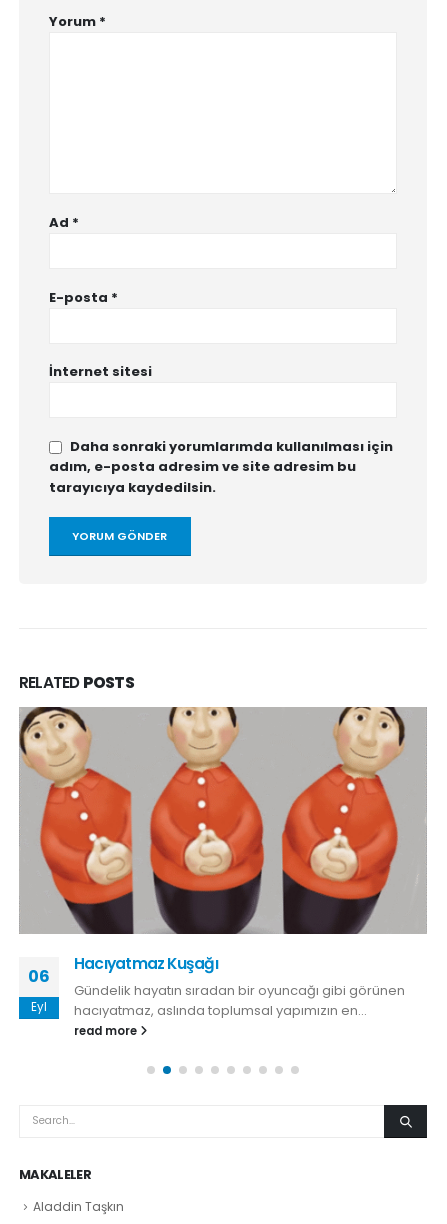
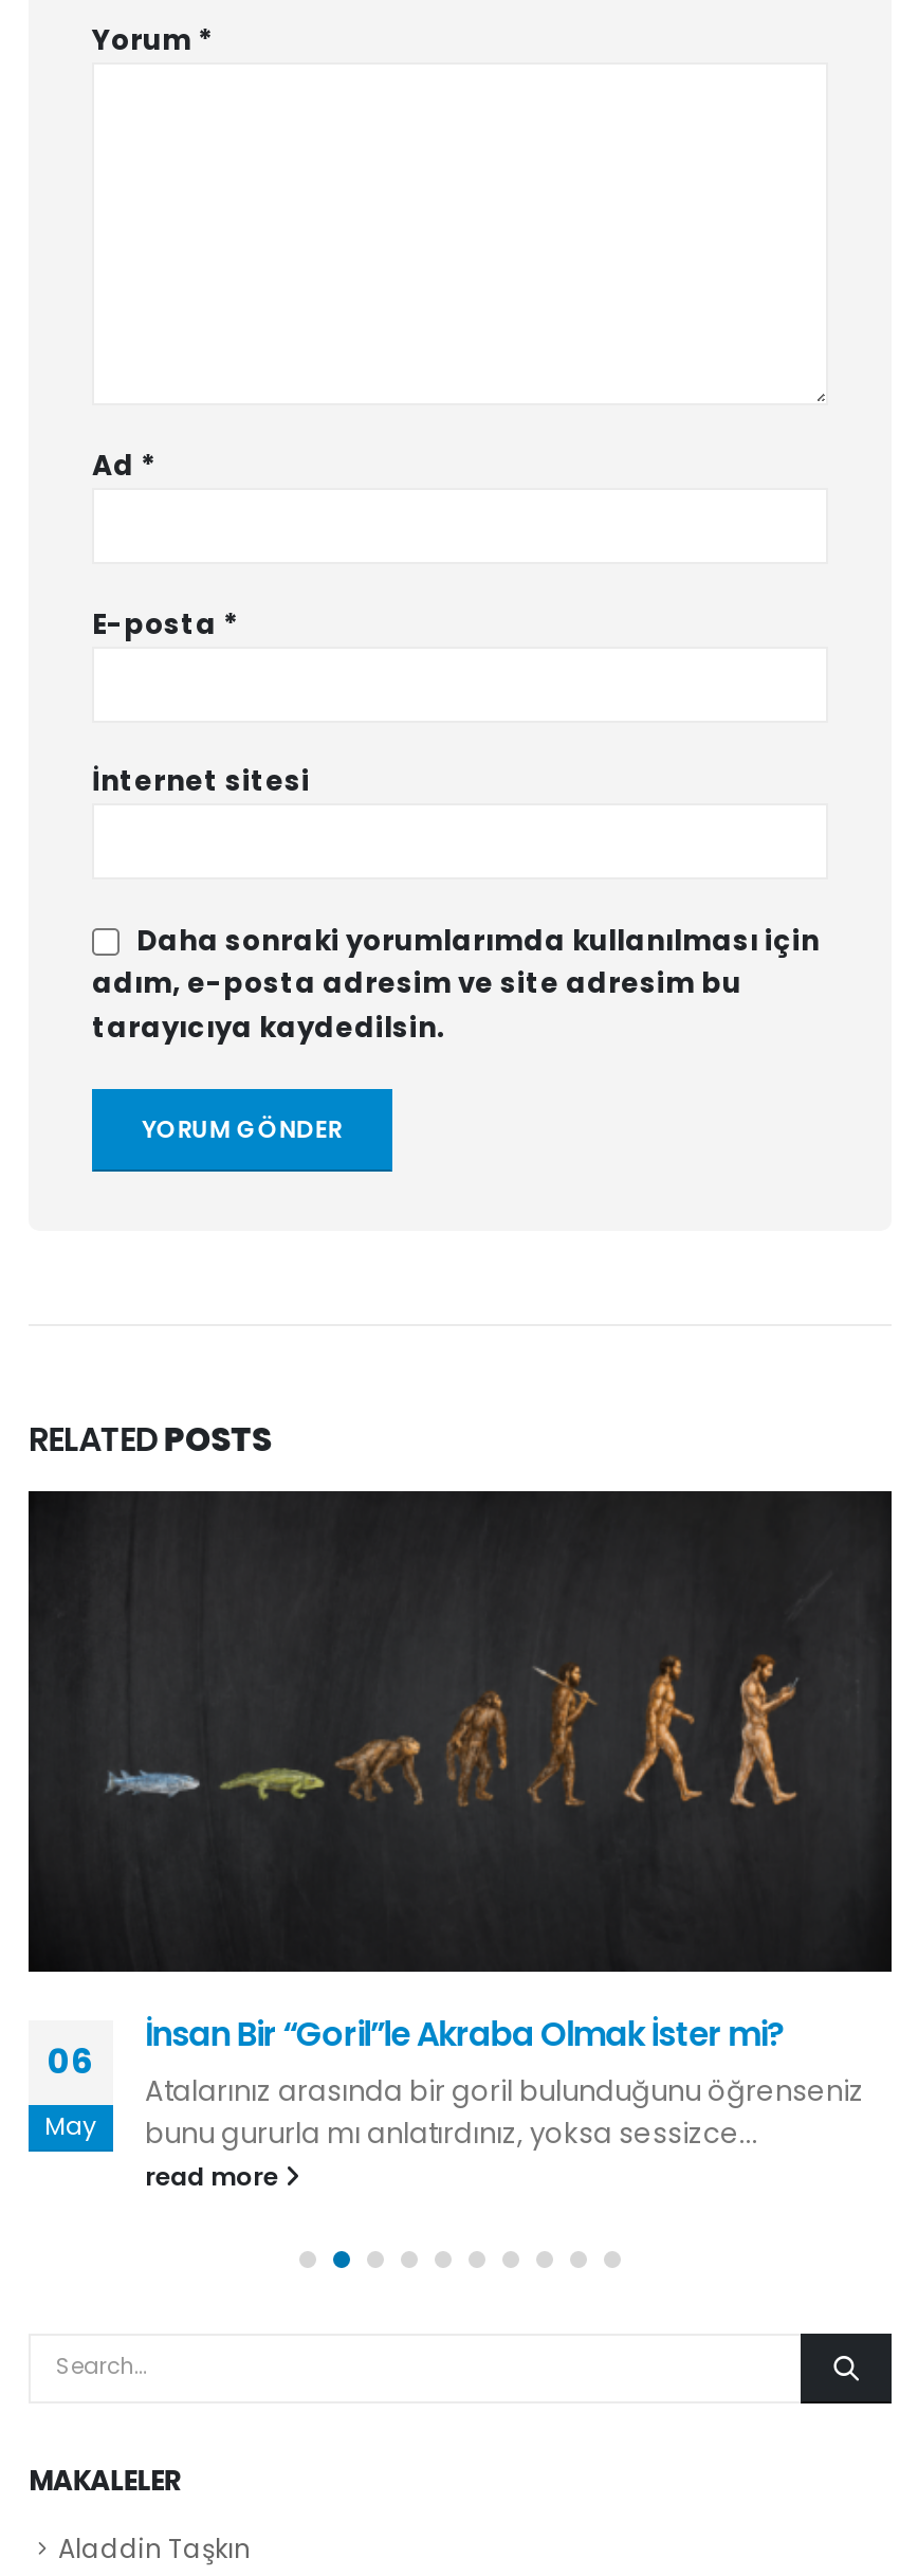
[18,706,426,1020] [image] | Hacıyatmaz Kuşağı | Gündelik hayatın sıradan bir oyuncağı gibi görünen | hacıyatmaz, aslında toplumsal yapımızın en... -> [26,1489,892,2154] [image] | İnsan Bir “Goril”le Akraba Olmak İster mi? | Atalarınız arasında bir goril bulunduğunu öğrenseniz | bunu gururla mı anlatırdınız, yoksa sessizce...
[31,999,47,1015] Eyl -> [44,2109,97,2143] May

